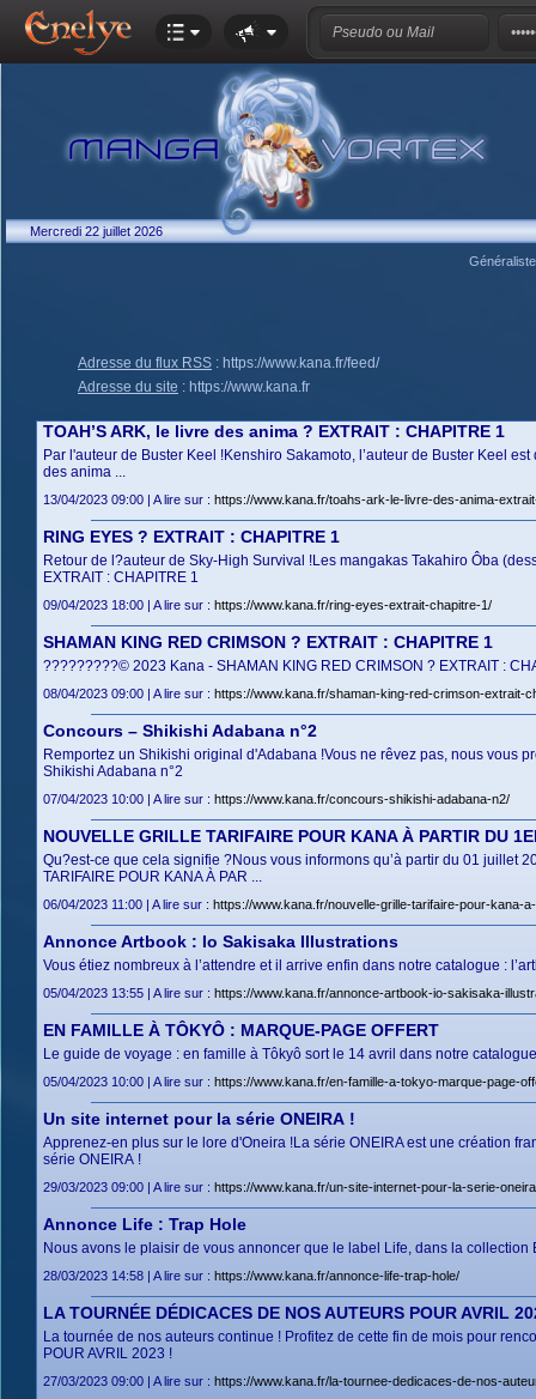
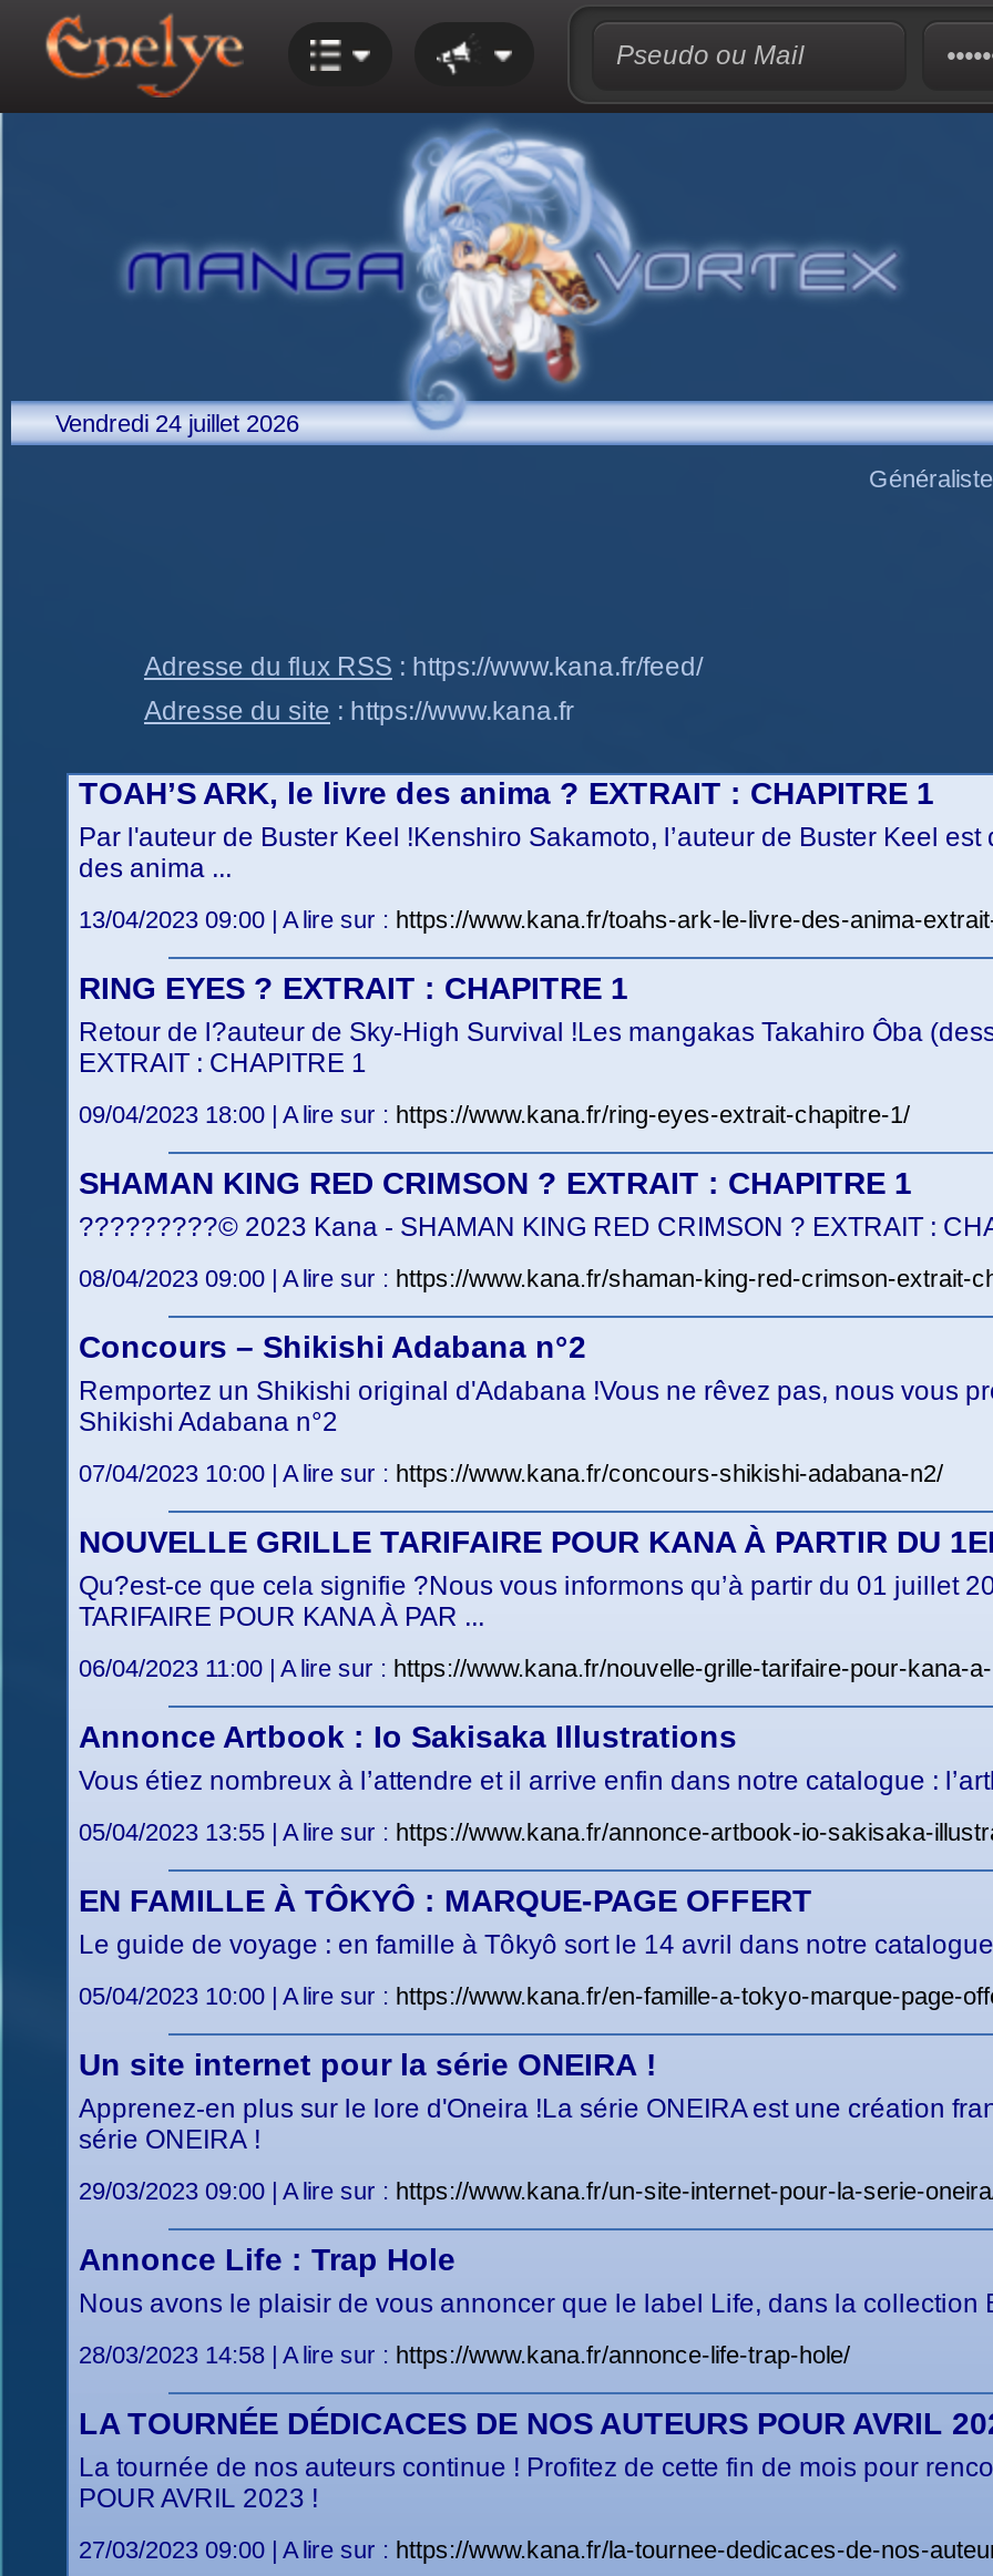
[30,224,163,238] Mercredi 22 juillet 2026 -> [55,410,299,436] Vendredi 24 juillet 2026

